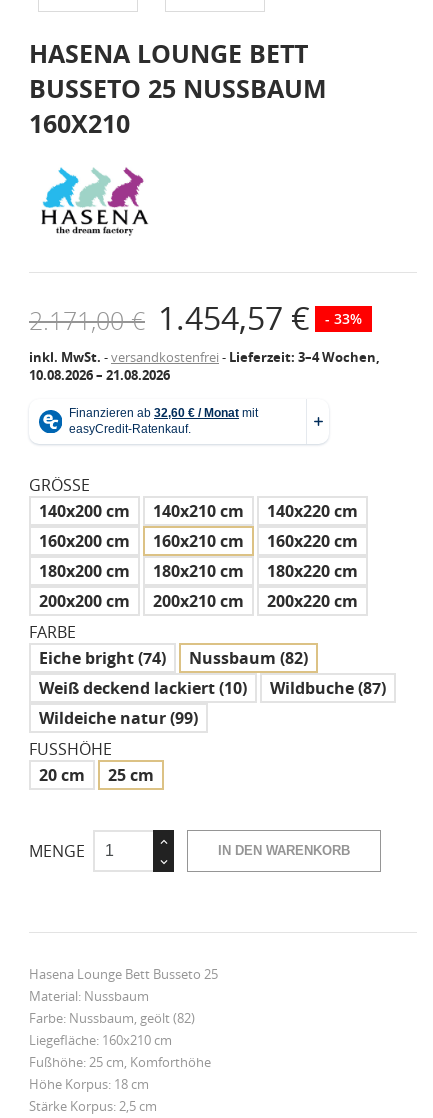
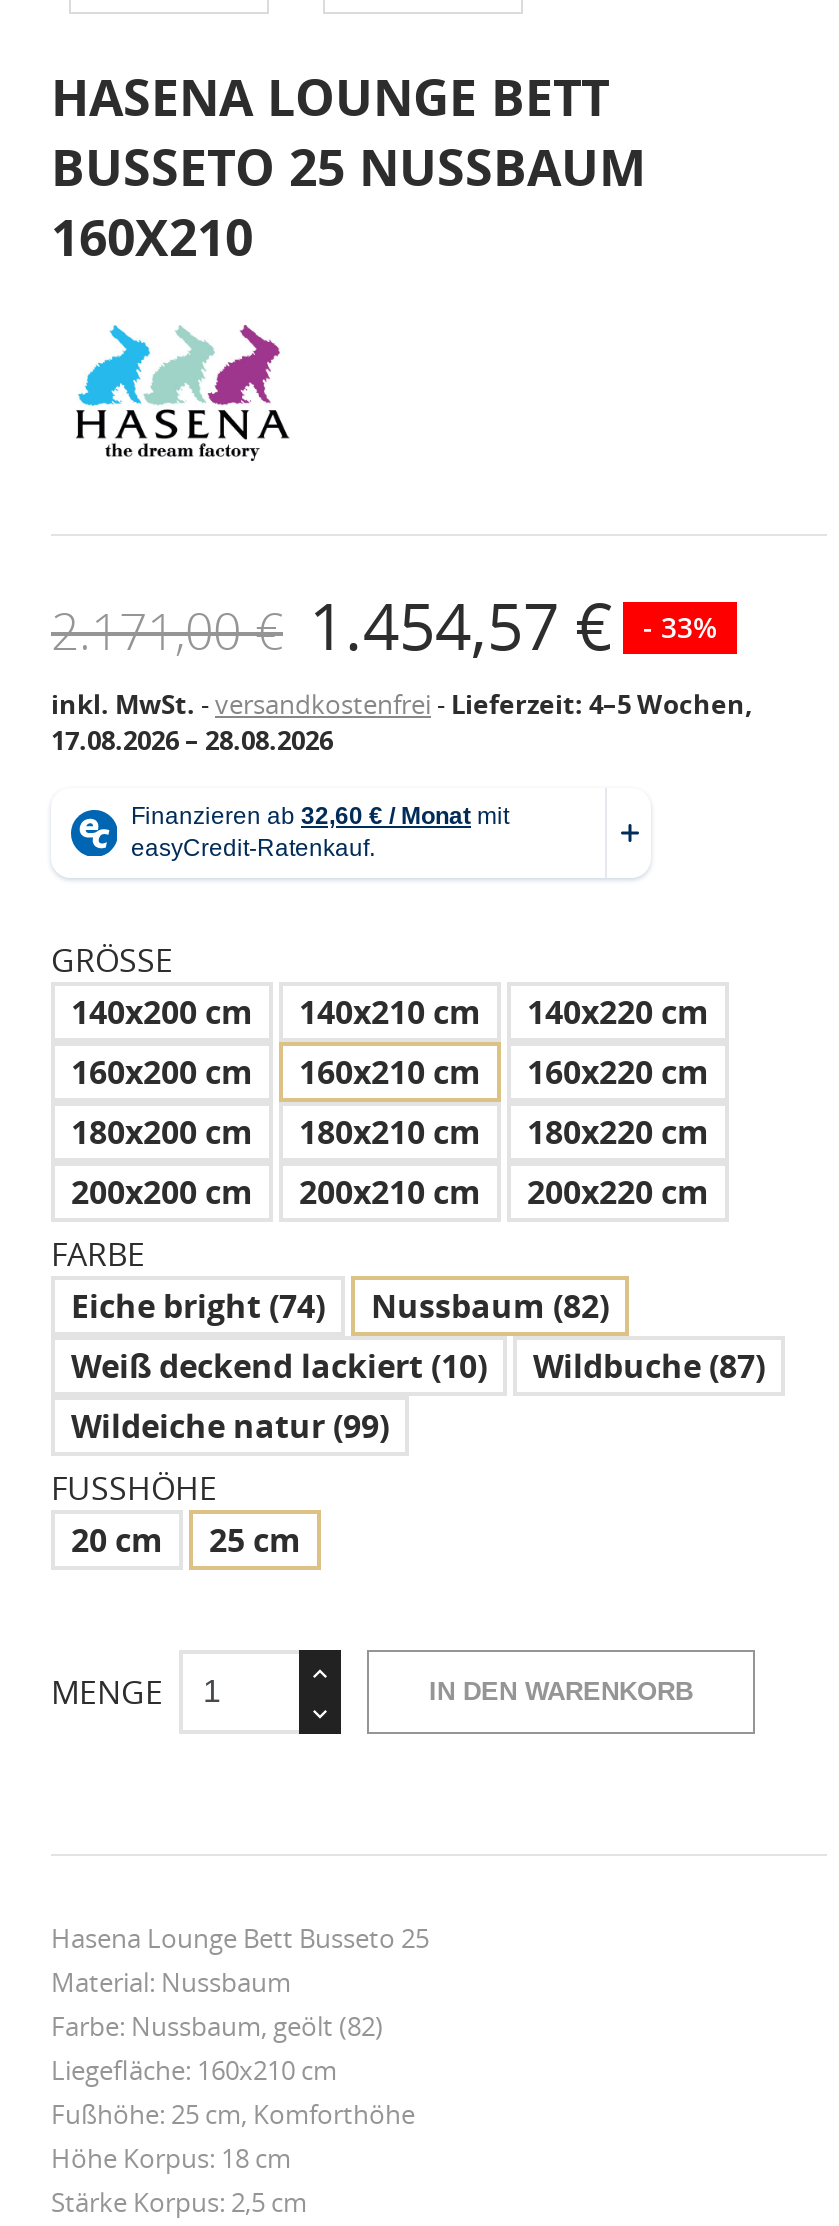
[29,348,380,366] inkl. MwSt. versandkostenfrei - Lieferzeit: 3–4 Wochen, -> [51,686,753,722] inkl. MwSt. versandkostenfrei - Lieferzeit: 4–5 Wochen,
[29,366,170,384] 10.08.2026 – 21.08.2026 -> [51,722,333,758] 17.08.2026 – 28.08.2026

